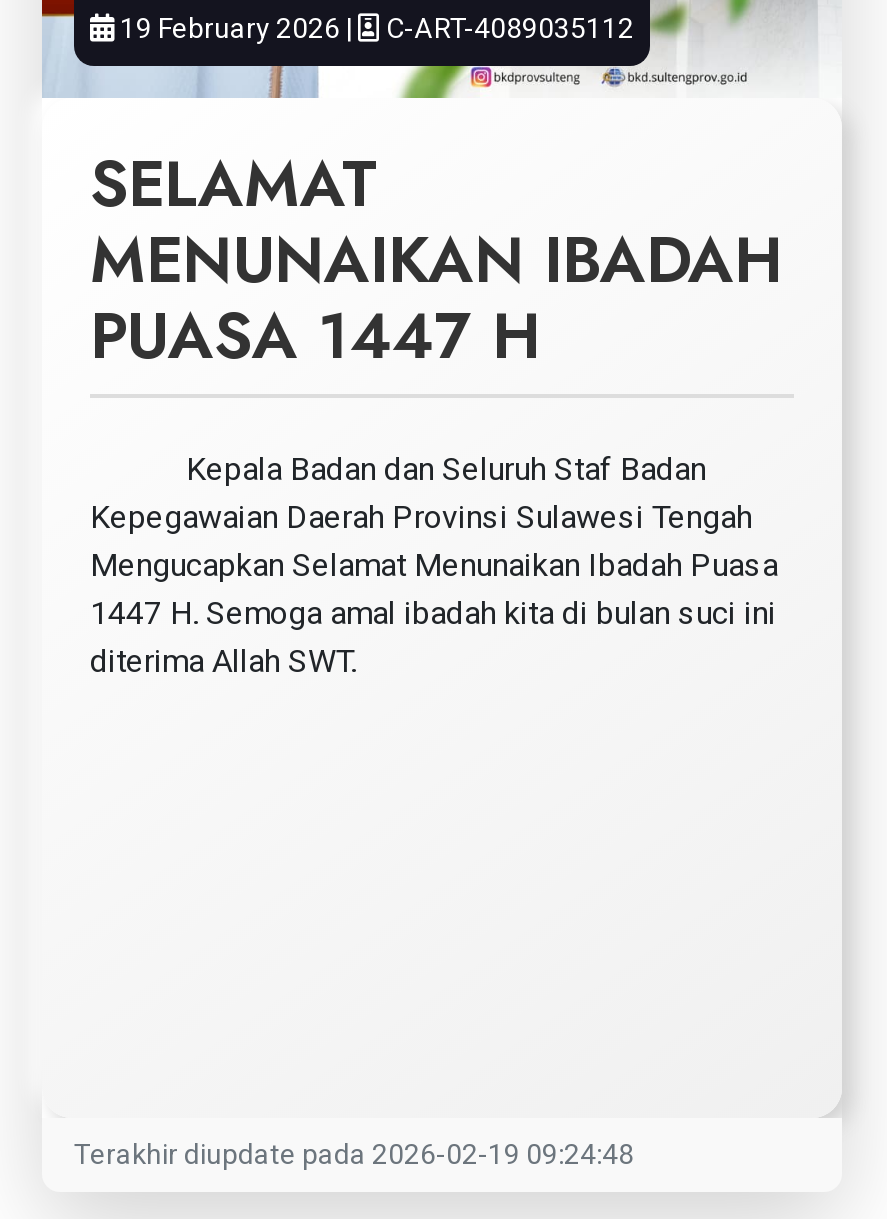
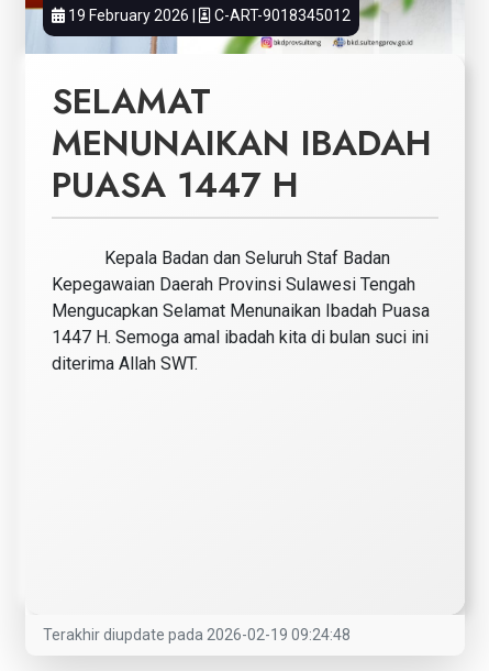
[380,13,634,45] C-ART-4089035112 -> [211,7,351,25] C-ART-9018345012

